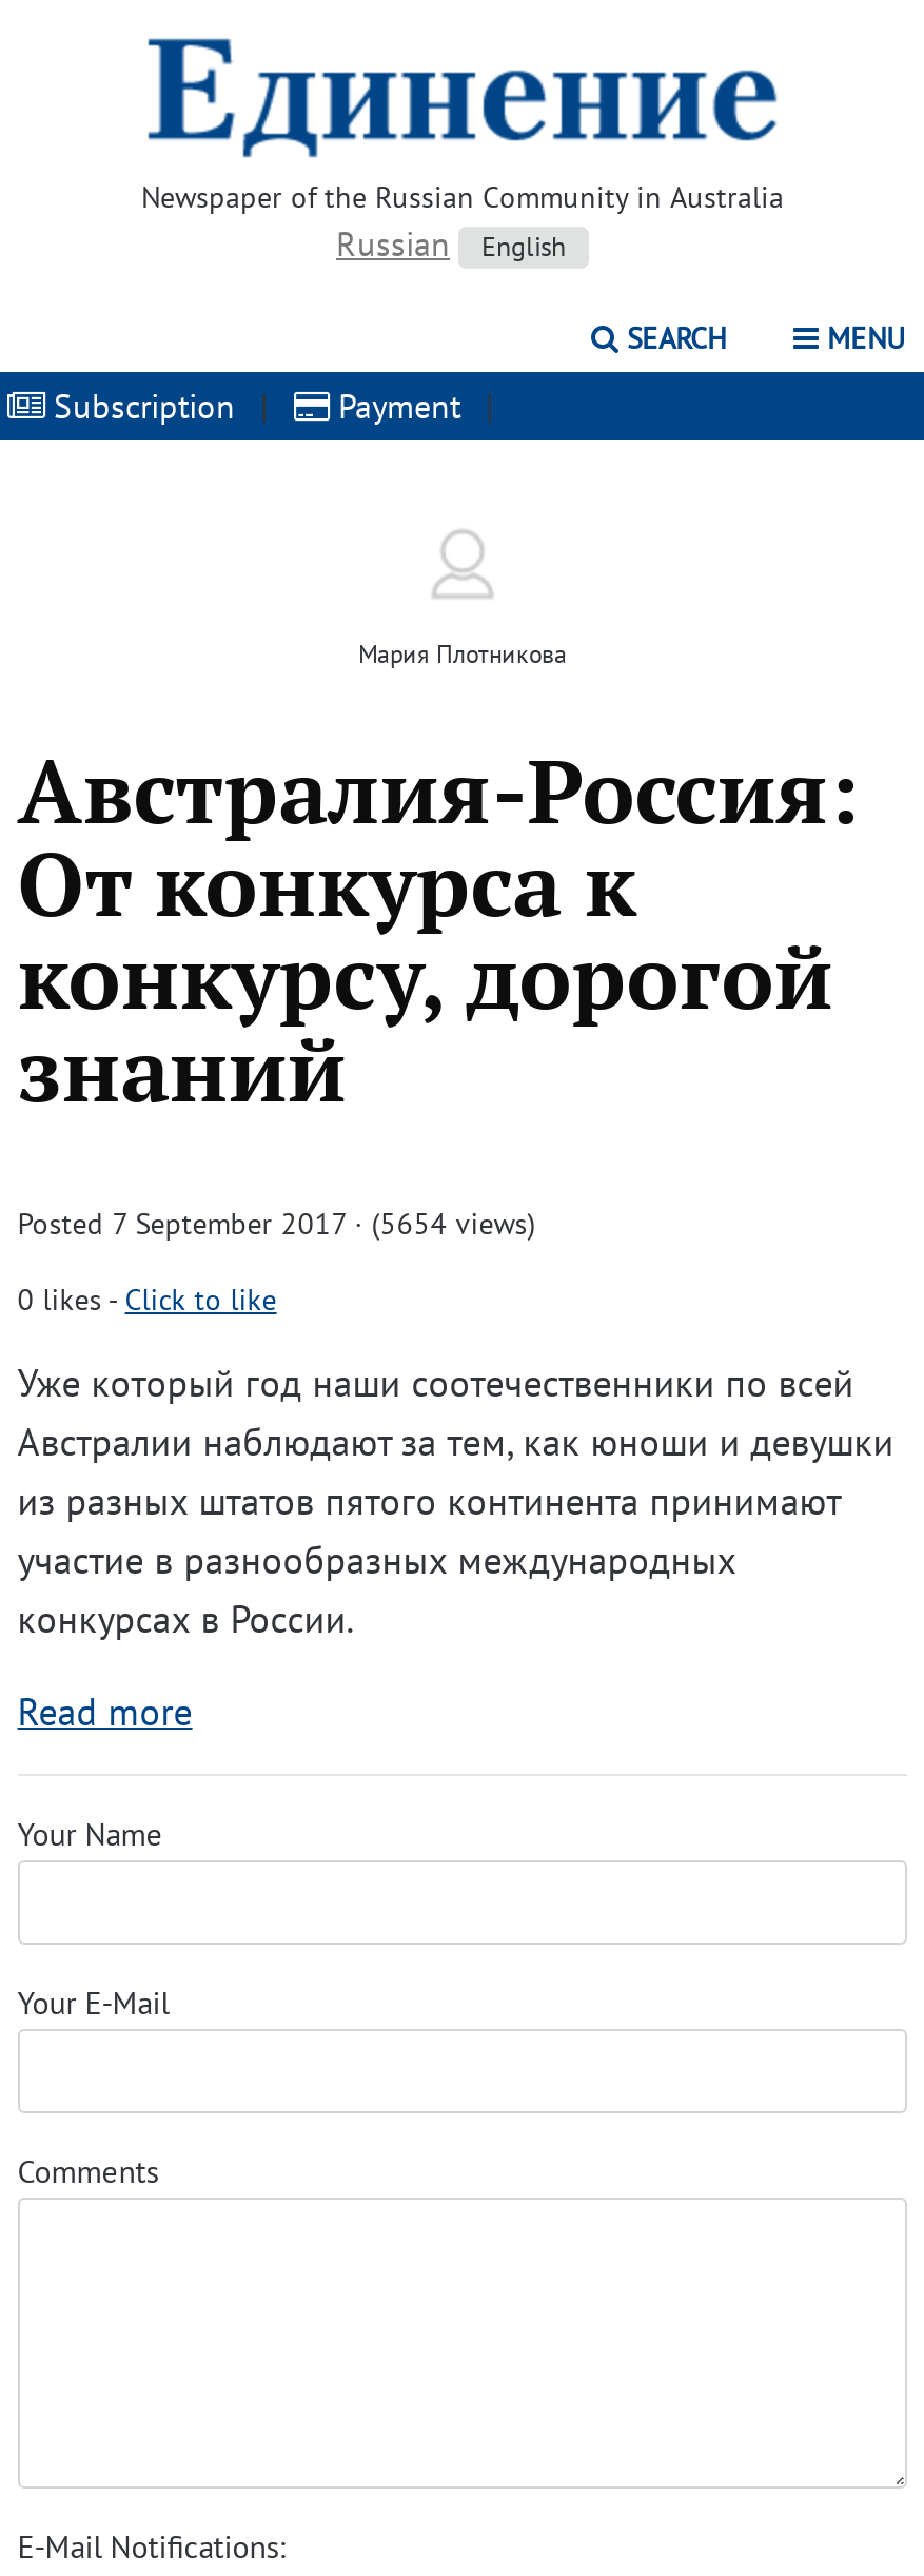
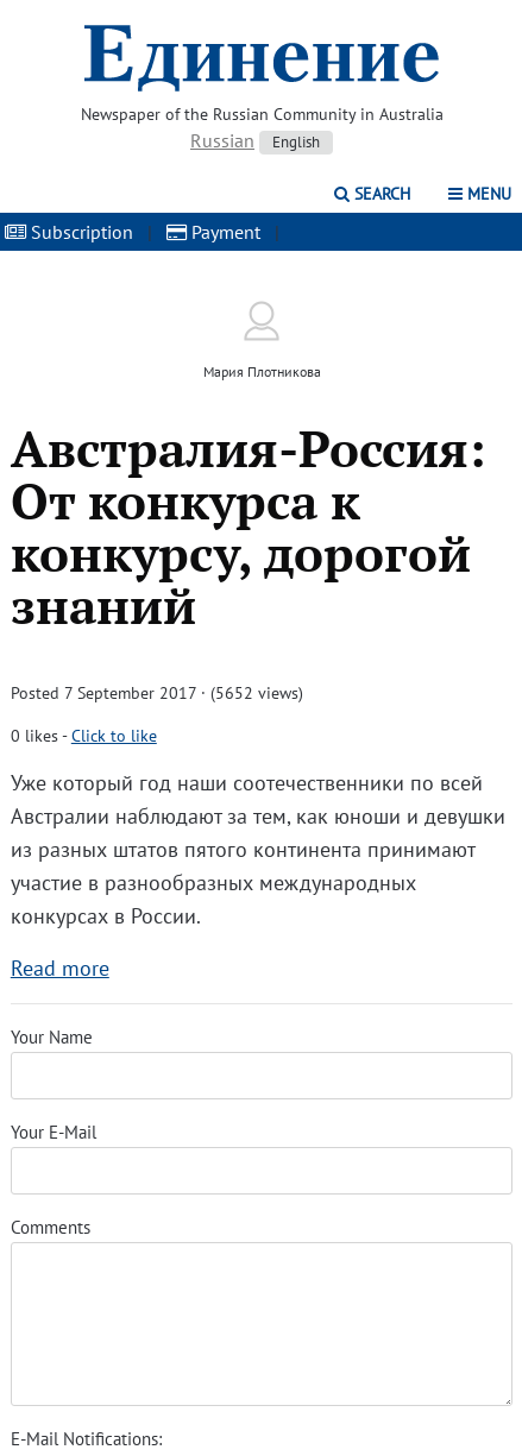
[17,1205,536,1243] Posted 7 September 2017 · (5654 views) -> [10,682,303,704] Posted 7 September 2017 · (5652 views)

